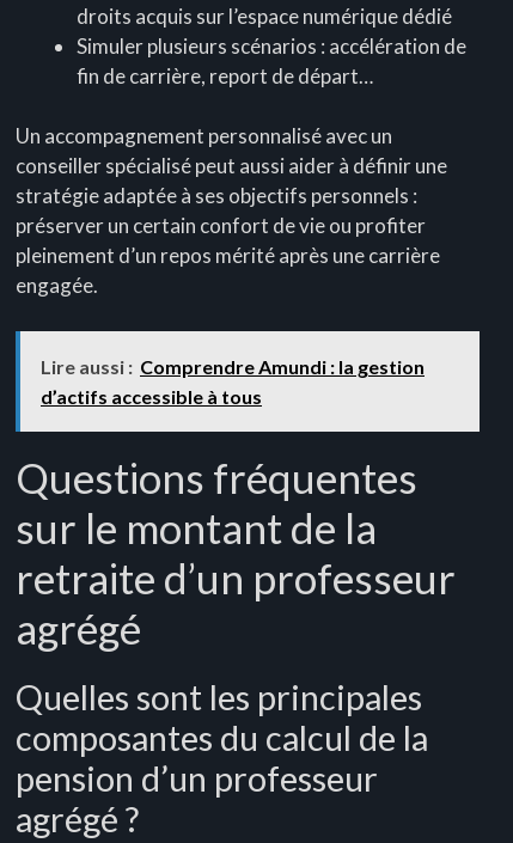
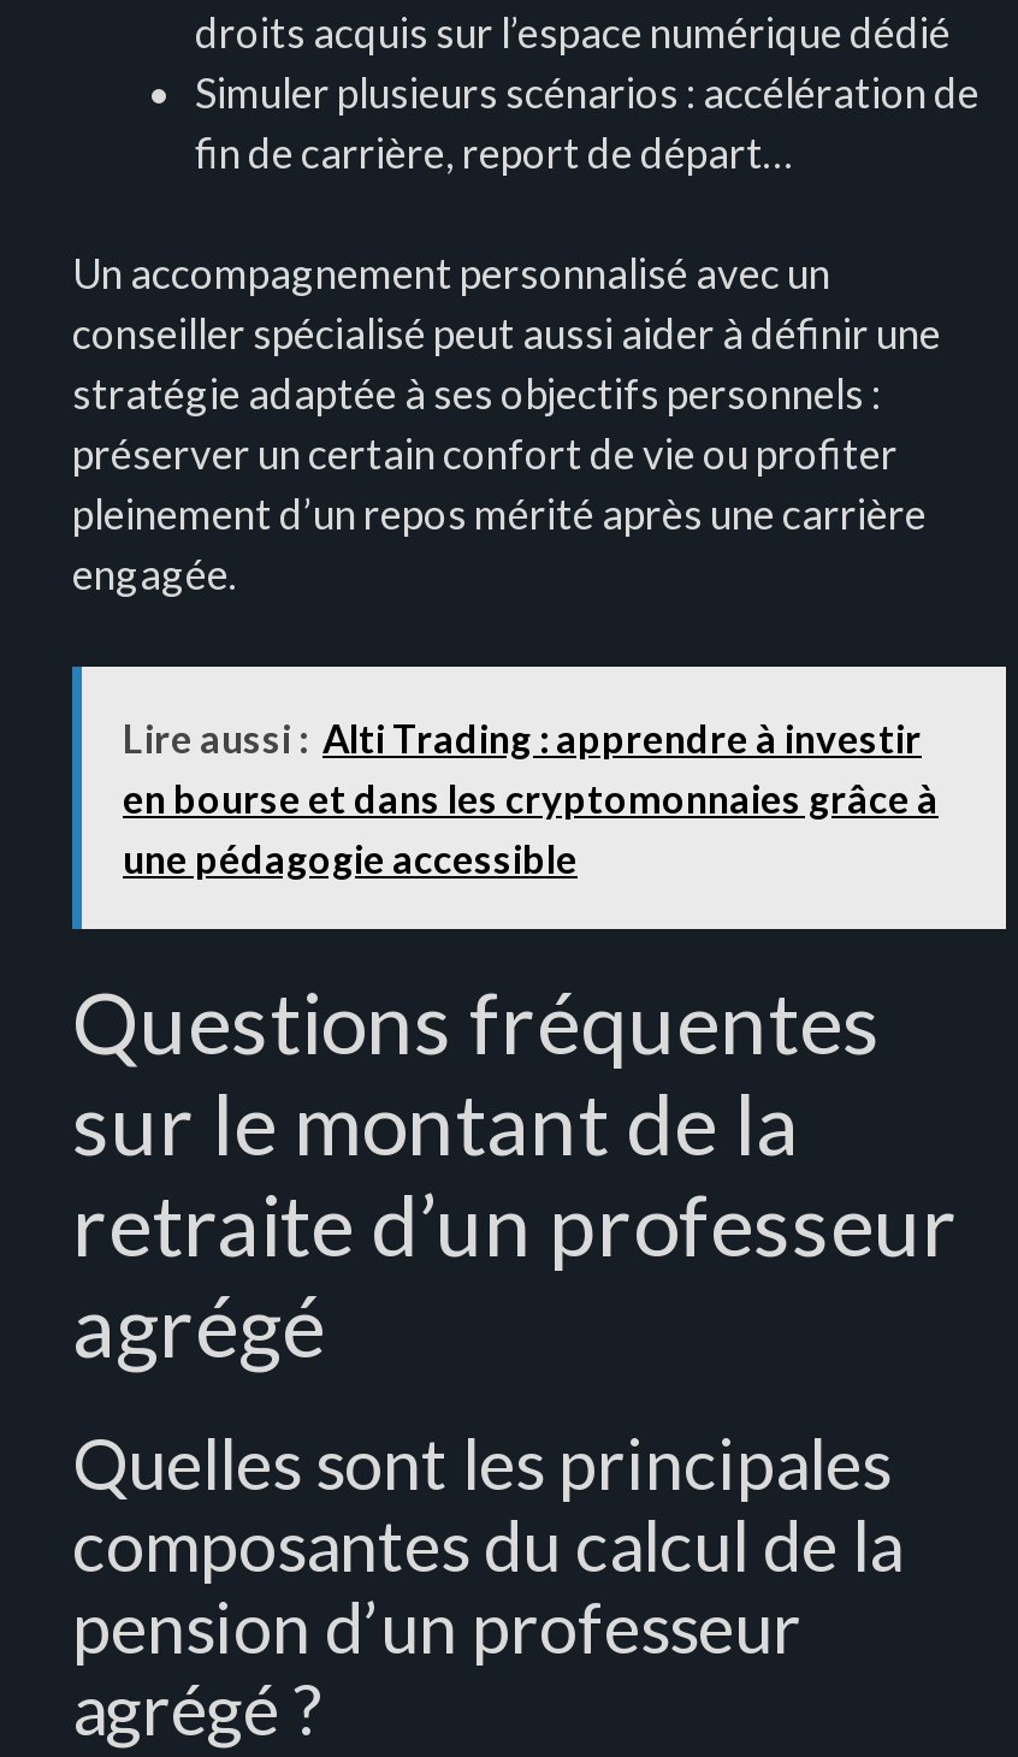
[41,355,425,408] Lire aussi : Comprendre Amundi : la gestion | d’actifs accessible à tous -> [123,714,939,880] Lire aussi : Alti Trading : apprendre à investir | en bourse et dans les cryptomonnaies grâce à | une pédagogie accessible

